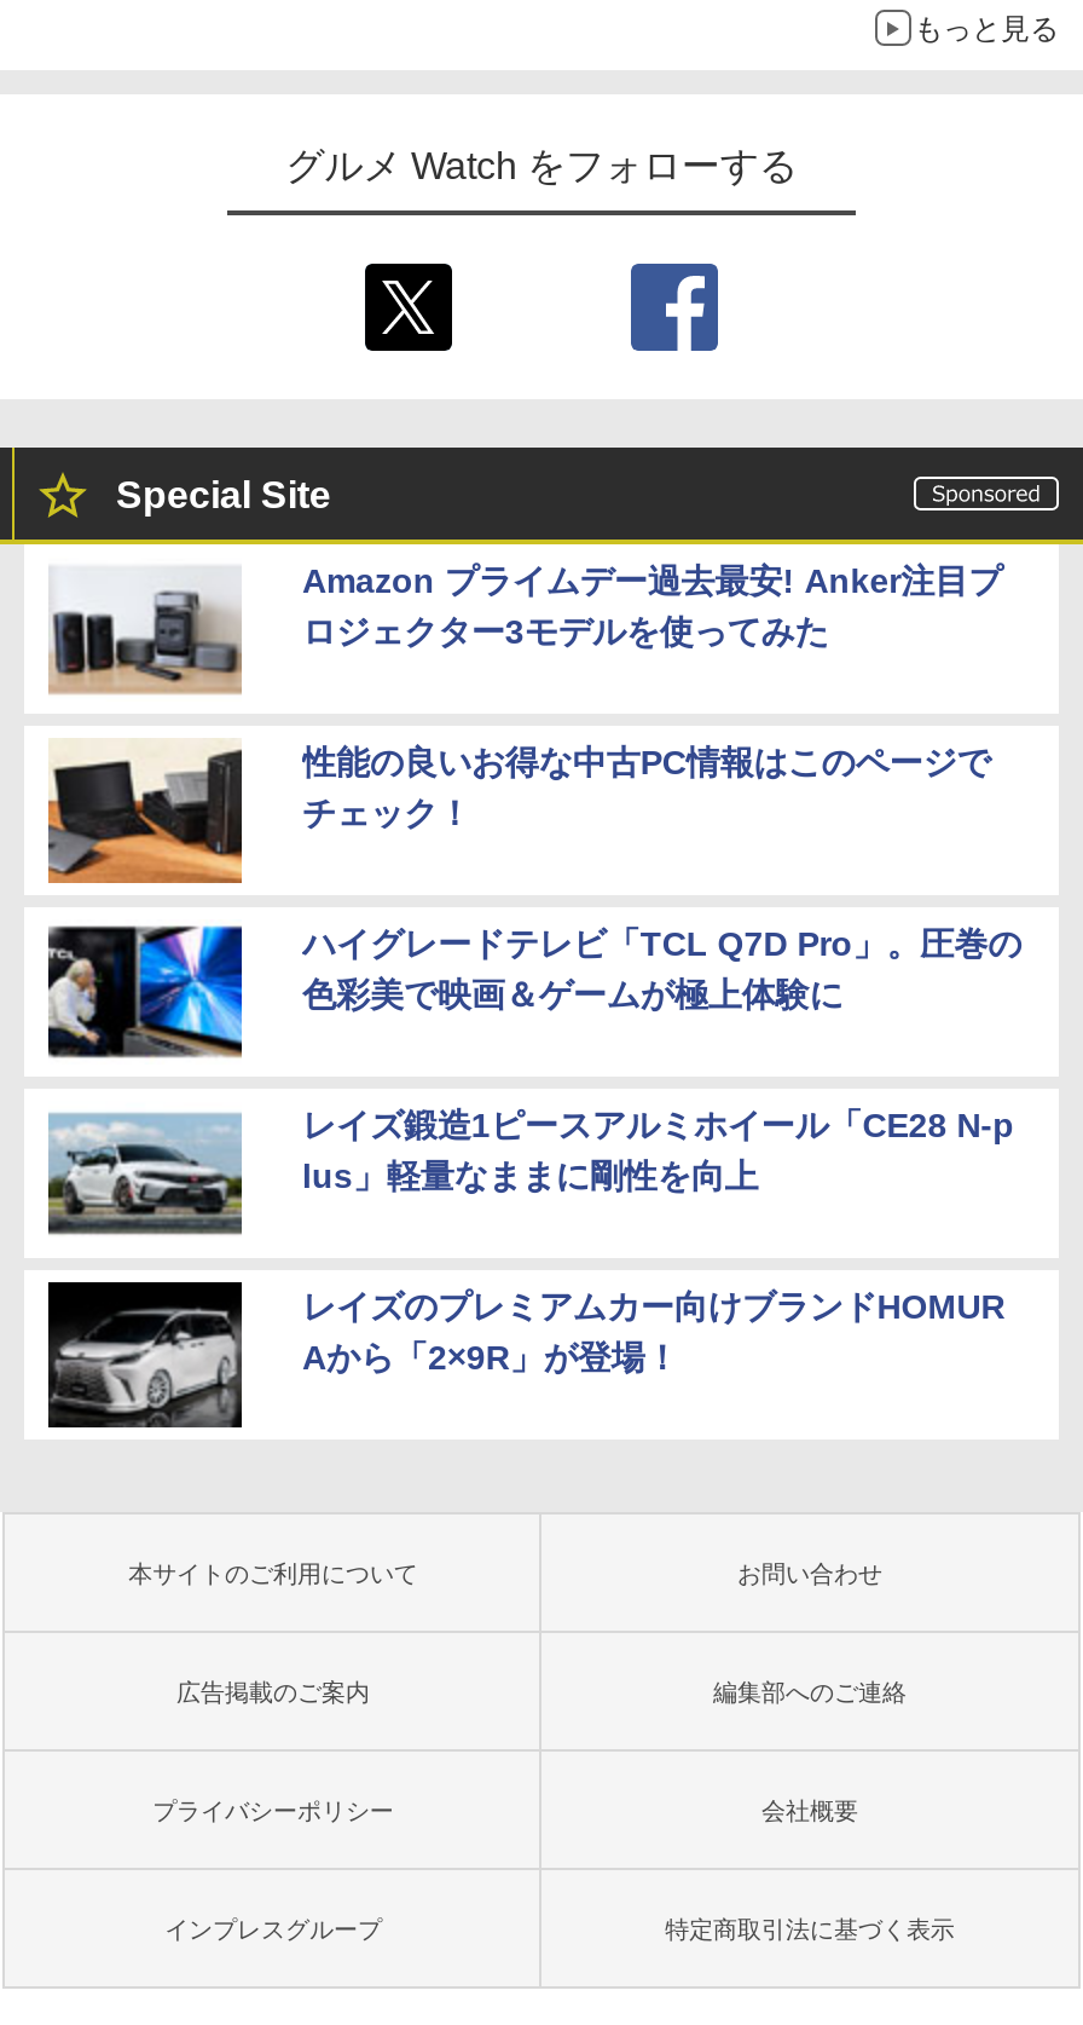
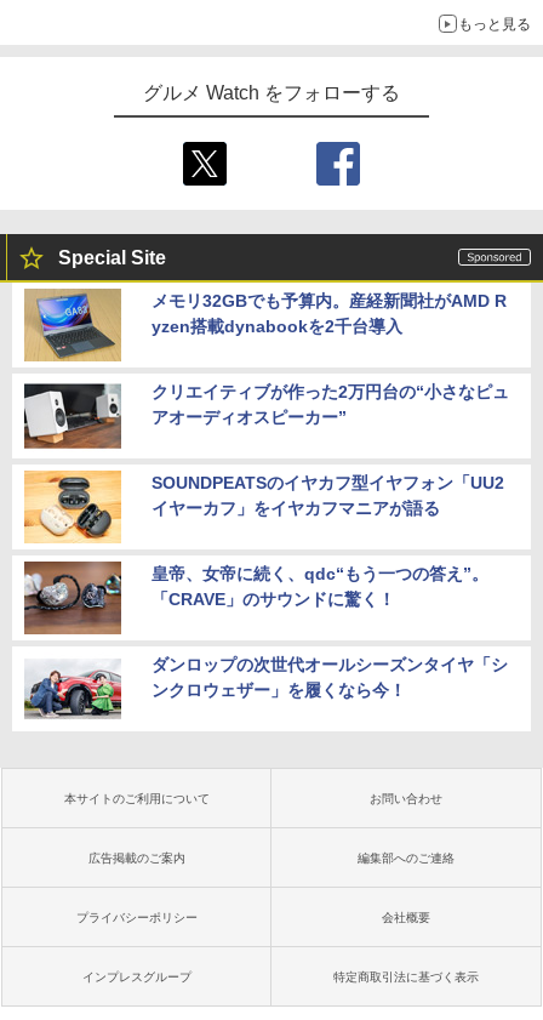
[48,556,1002,702] [image] | Amazon プライムデー過去最安! Anker注目プ | ロジェクター3モデルを使ってみた -> [23,287,506,363] [image] | メモリ32GBでも予算内。産経新聞社がAMD R | yzen搭載dynabookを2千台導入
[46,743,990,885] [image] | 性能の良いお得な中古PC情報はこのページで | チェック！ -> [23,382,509,452] [image] | クリエイティブが作った2万円台の“小さなピュ | アオーディオスピーカー”
[46,919,1022,1062] [image] | ハイグレードテレビ「TCL Q7D Pro」。圧巻の | 色彩美で映画＆ゲームが極上体験に -> [23,469,504,545] [image] | SOUNDPEATSのイヤカフ型イヤフォン「UU2 | イヤーカフ」をイヤカフマニアが語る
[48,1101,1015,1246] [image] | レイズ鍛造1ピースアルミホイール「CE28 N-p | lus」軽量なままに剛性を向上 -> [23,560,488,636] [image] | 皇帝、女帝に続く、qdc“もう一つの答え”。 | 「CRAVE」のサウンドに驚く！
[46,1280,1005,1430] [image] | レイズのプレミアムカー向けブランドHOMUR | Aから「2×9R」が登場！ -> [23,653,507,725] [image] | ダンロップの次世代オールシーズンタイヤ「シ | ンクロウェザー」を履くなら今！

